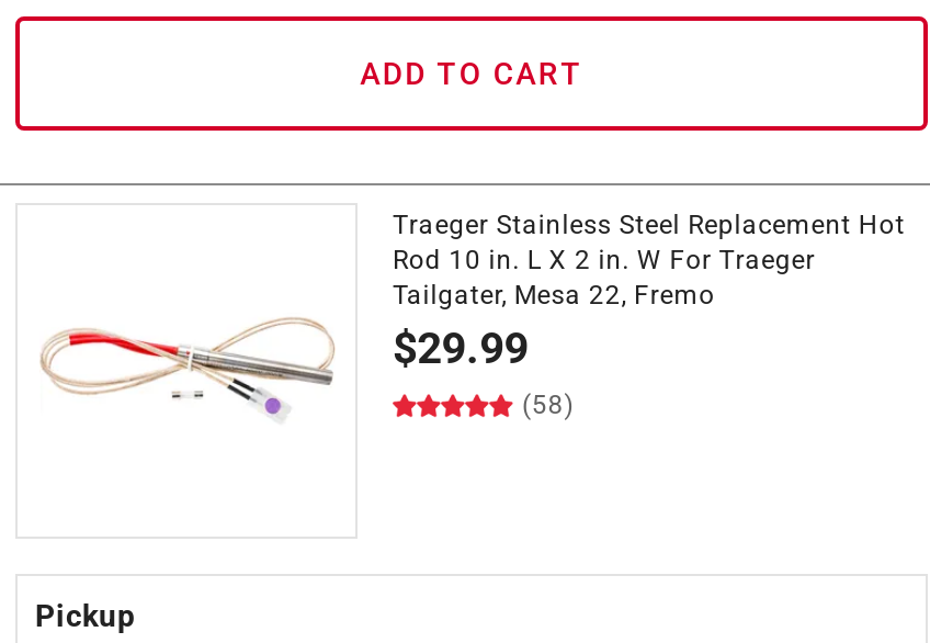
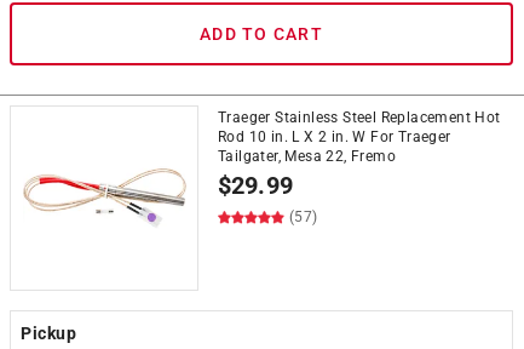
[522,390,574,420] (58) -> [289,208,318,225] (57)

